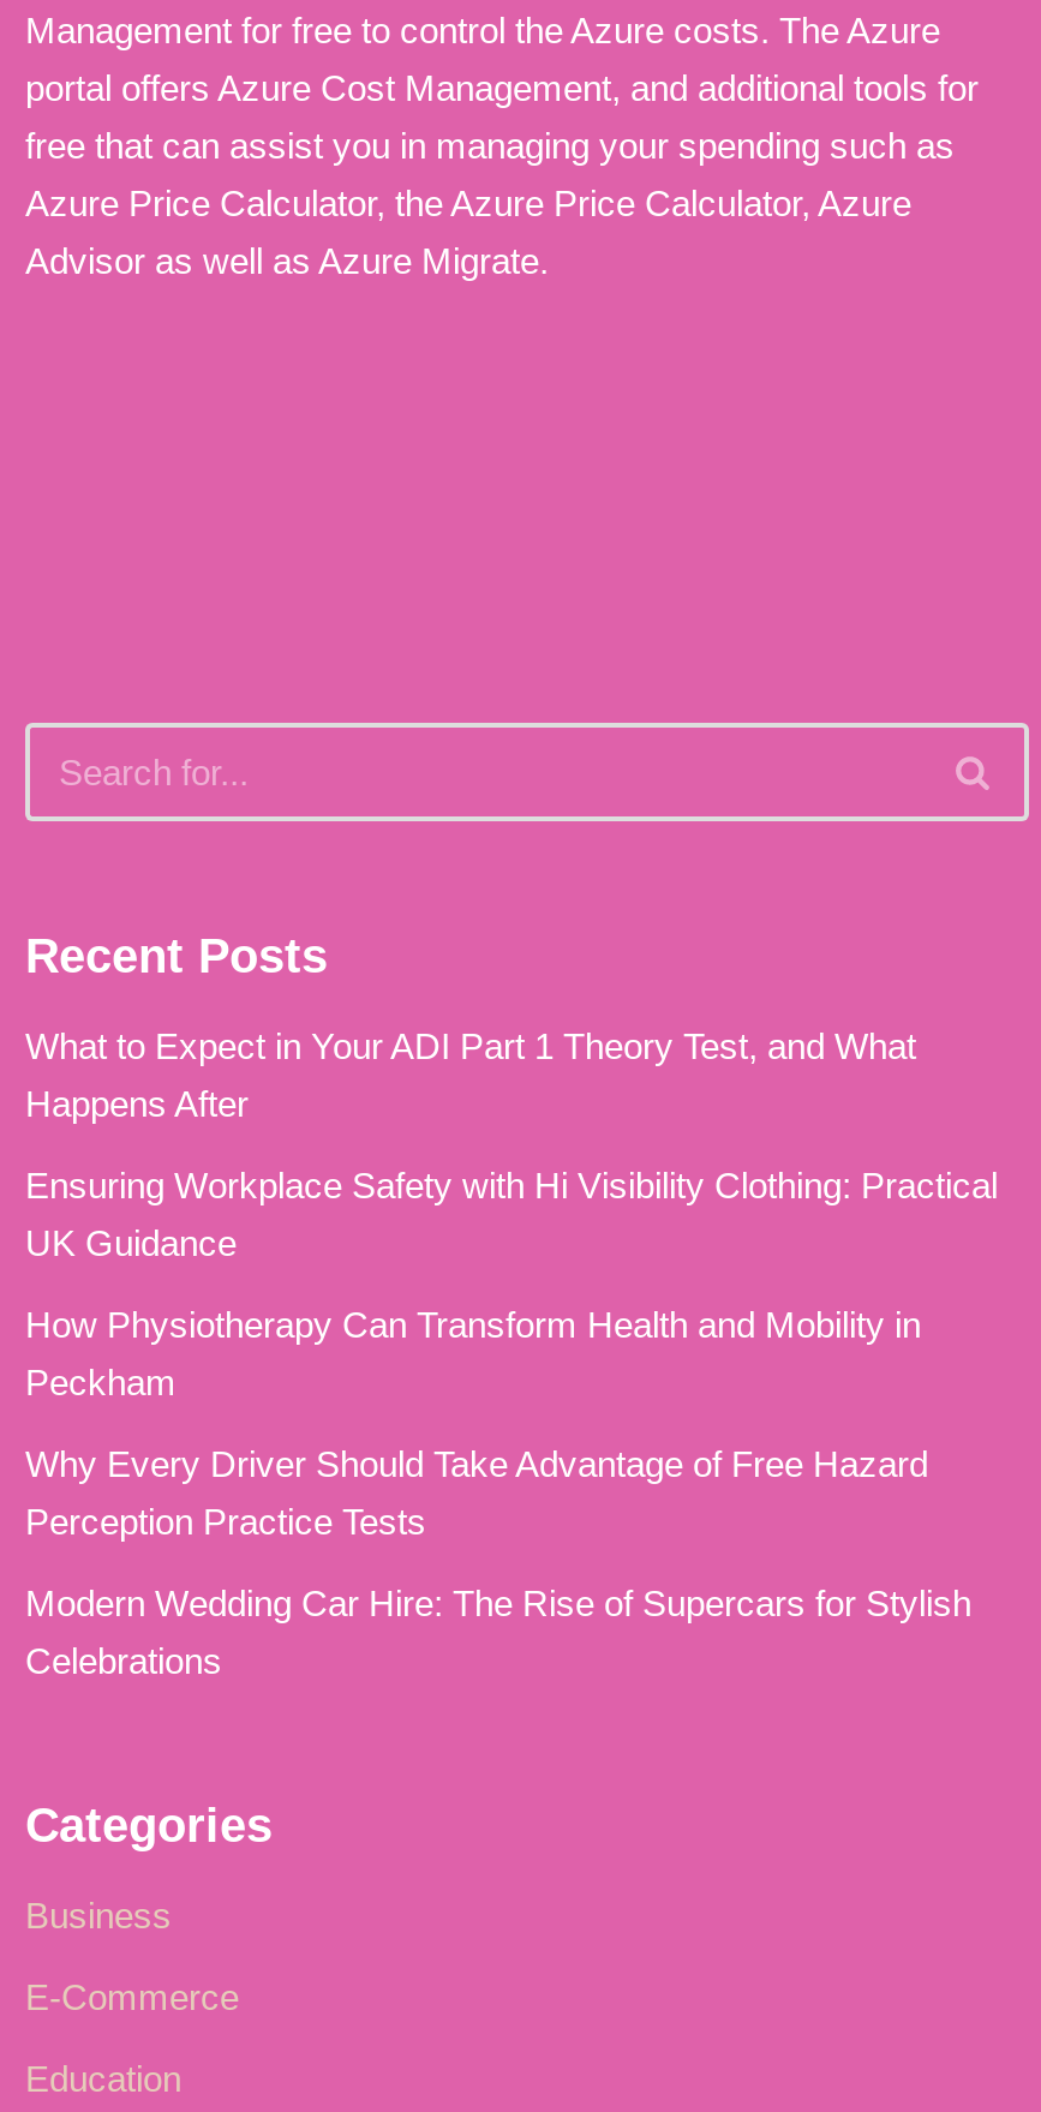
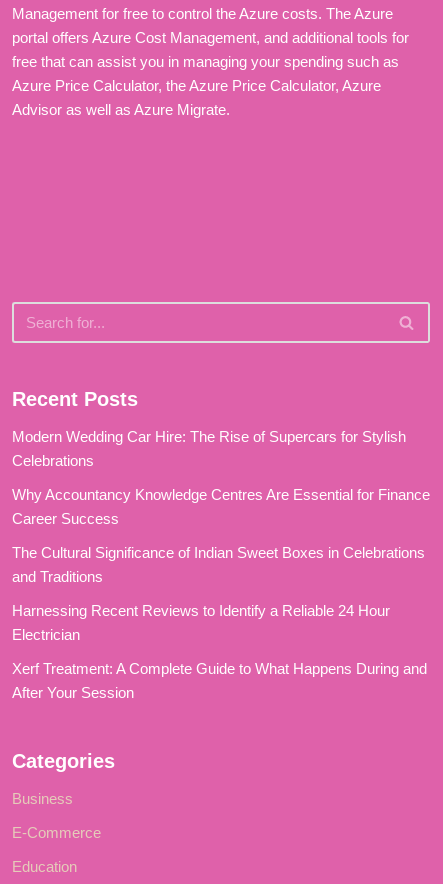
[25,1026,998,1543] What to Expect in Your ADI Part 1 Theory Test, and What | Happens After | Ensuring Workplace Safety with Hi Visibility Clothing: Practical | UK Guidance | How Physiotherapy Can Transform Health and Mobility in | Peckham | Why Every Driver Should Take Advantage of Free Hazard | Perception Practice Tests -> none
moved [25,1583,971,1682] -> [12,428,406,469]: Modern Wedding Car Hire: The Rise of Supercars for Stylish | Celebrations
none -> [12,486,430,701] Why Accountancy Knowledge Centres Are Essential for Finance | Career Success | The Cultural Significance of Indian Sweet Boxes in Celebrations | and Traditions | Harnessing Recent Reviews to Identify a Reliable 24 Hour | Electrician | Xerf Treatment: A Complete Guide to What Happens During and | After Your Session

